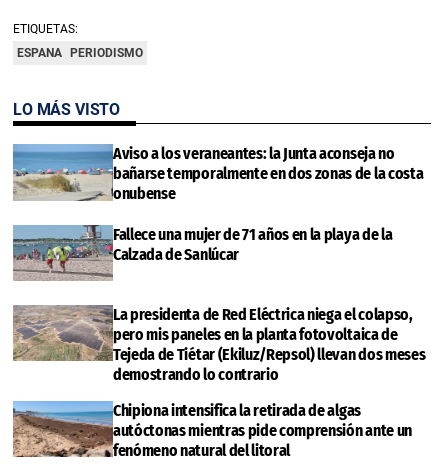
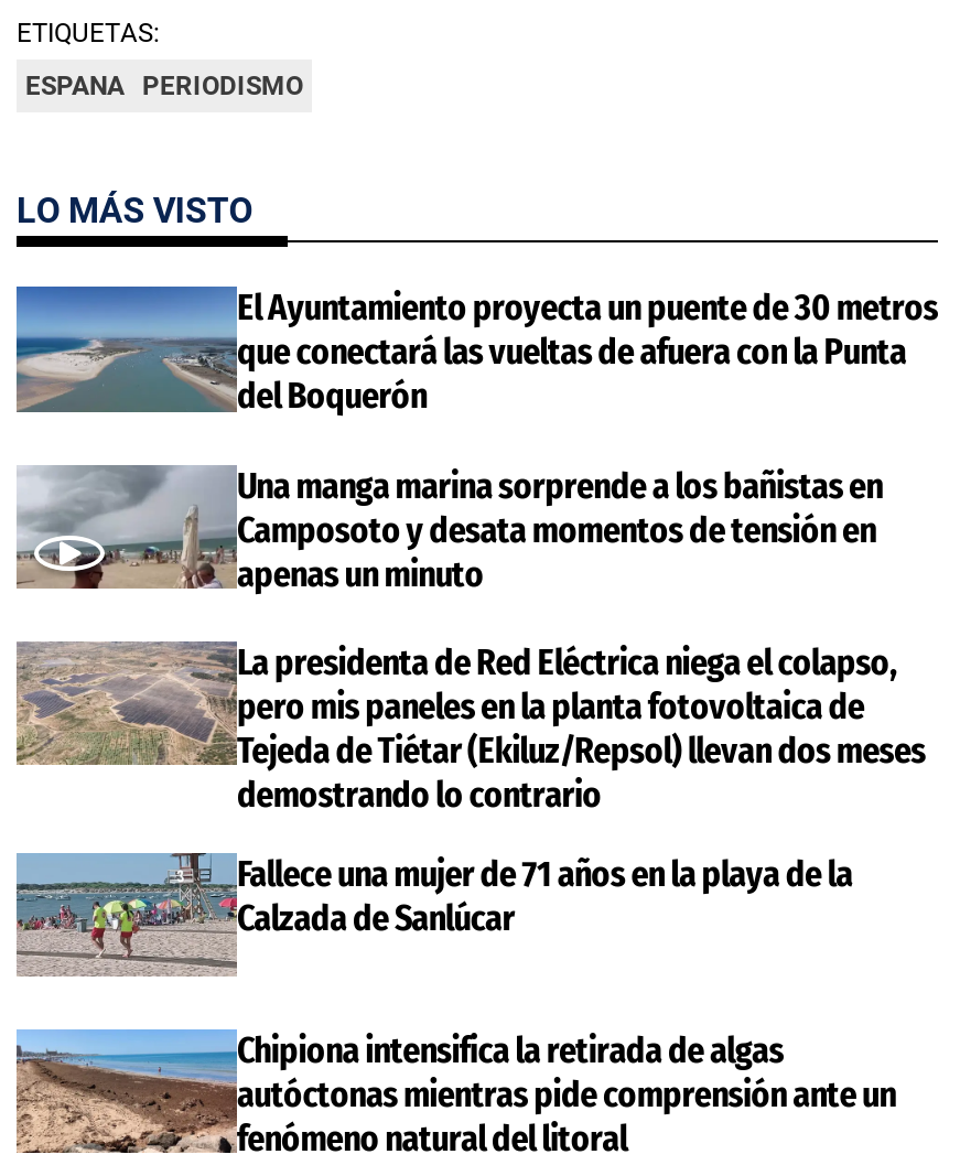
none -> [237,464,883,594] Una manga marina sorprende a los bañistas en | Camposoto y desata momentos de tensión en | apenas un minuto
[13,144,423,203] [image] | Aviso a los veraneantes: la Junta aconseja no | bañarse temporalmente en dos zonas de la costa | onubense -> [14,287,938,417] [image] | El Ayuntamiento proyecta un puente de 30 metros | que conectará las vueltas de afuera con la Punta | del Boquerón
[13,224,99,280] [image] -> [19,465,206,589] [image]
moved [113,224,392,263] -> [237,853,853,939]: Fallece una mujer de 71 años en la playa de la | Calzada de Sanlúcar

